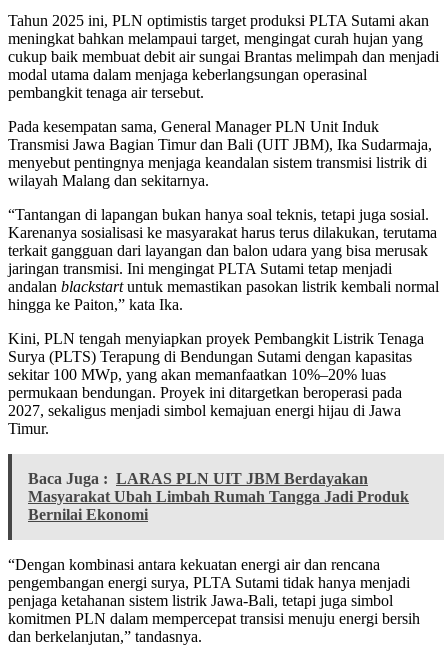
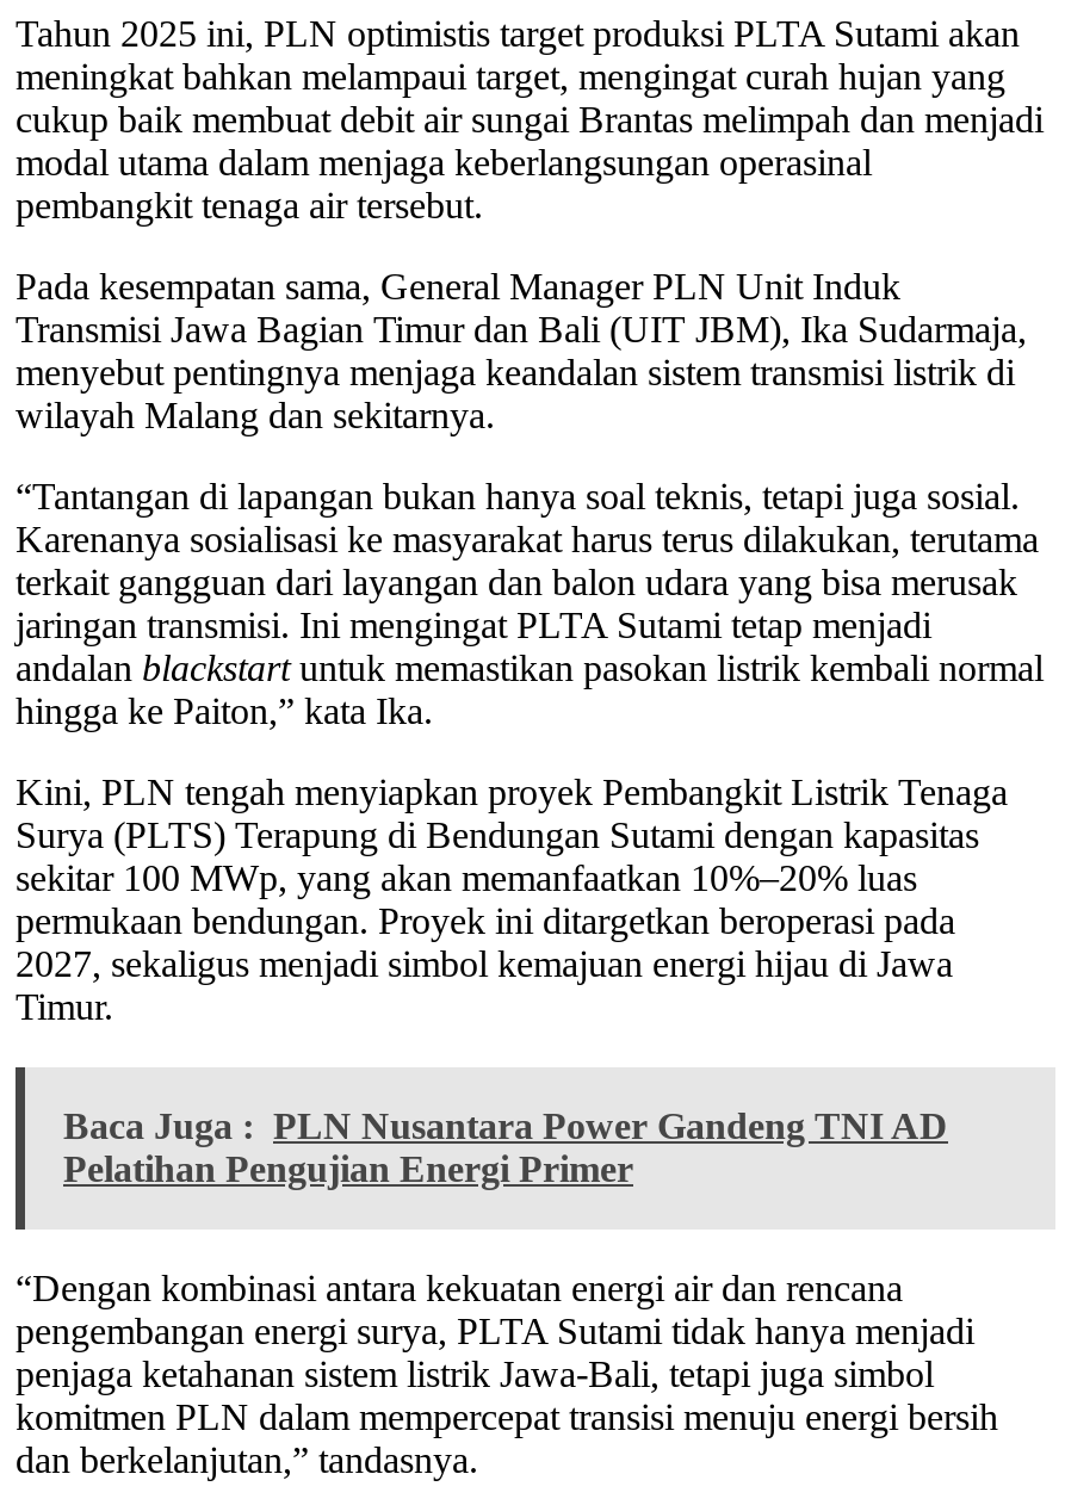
[28,470,409,523] Baca Juga : LARAS PLN UIT JBM Berdayakan | Masyarakat Ubah Limbah Rumah Tangga Jadi Produk | Bernilai Ekonomi -> [63,1106,948,1190] Baca Juga : PLN Nusantara Power Gandeng TNI AD | Pelatihan Pengujian Energi Primer

